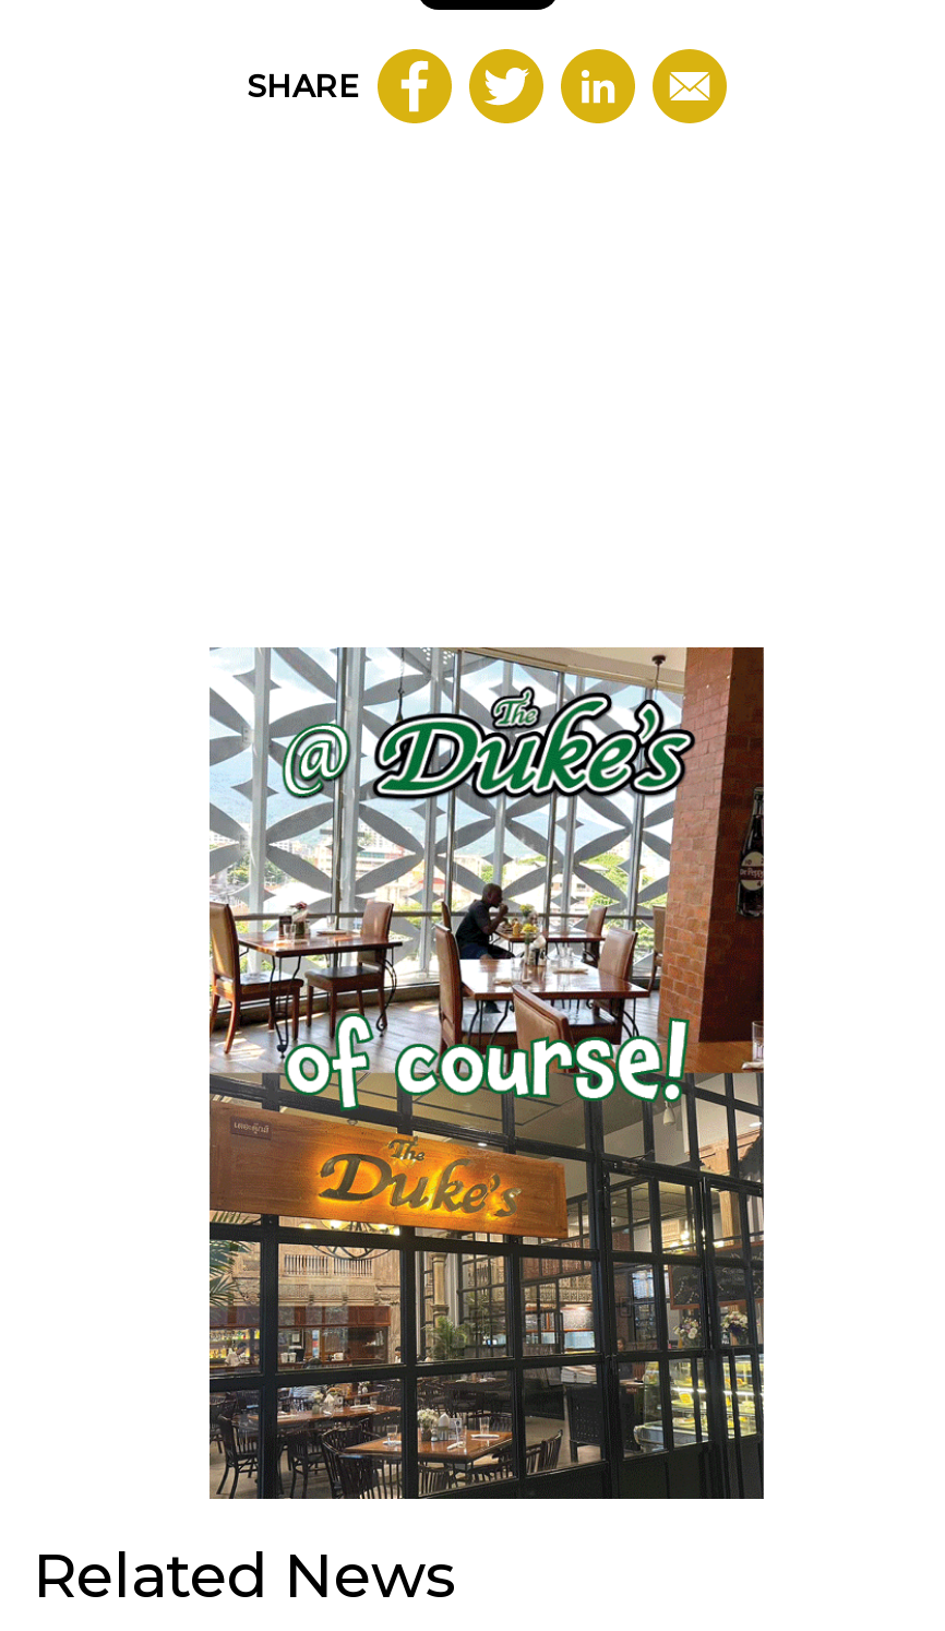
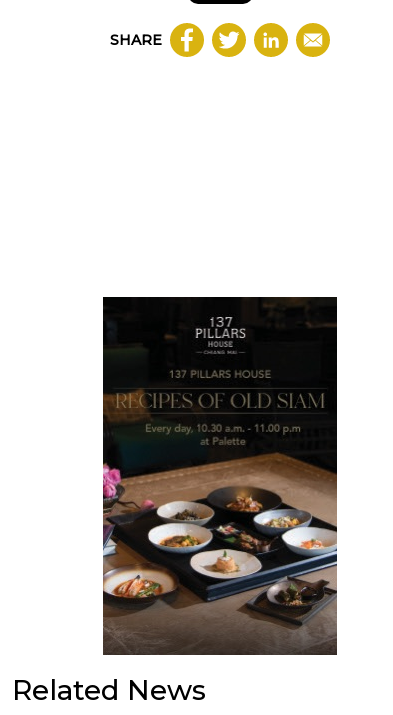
[207,644,766,1502] [image] -> [93,296,347,655] [image]

